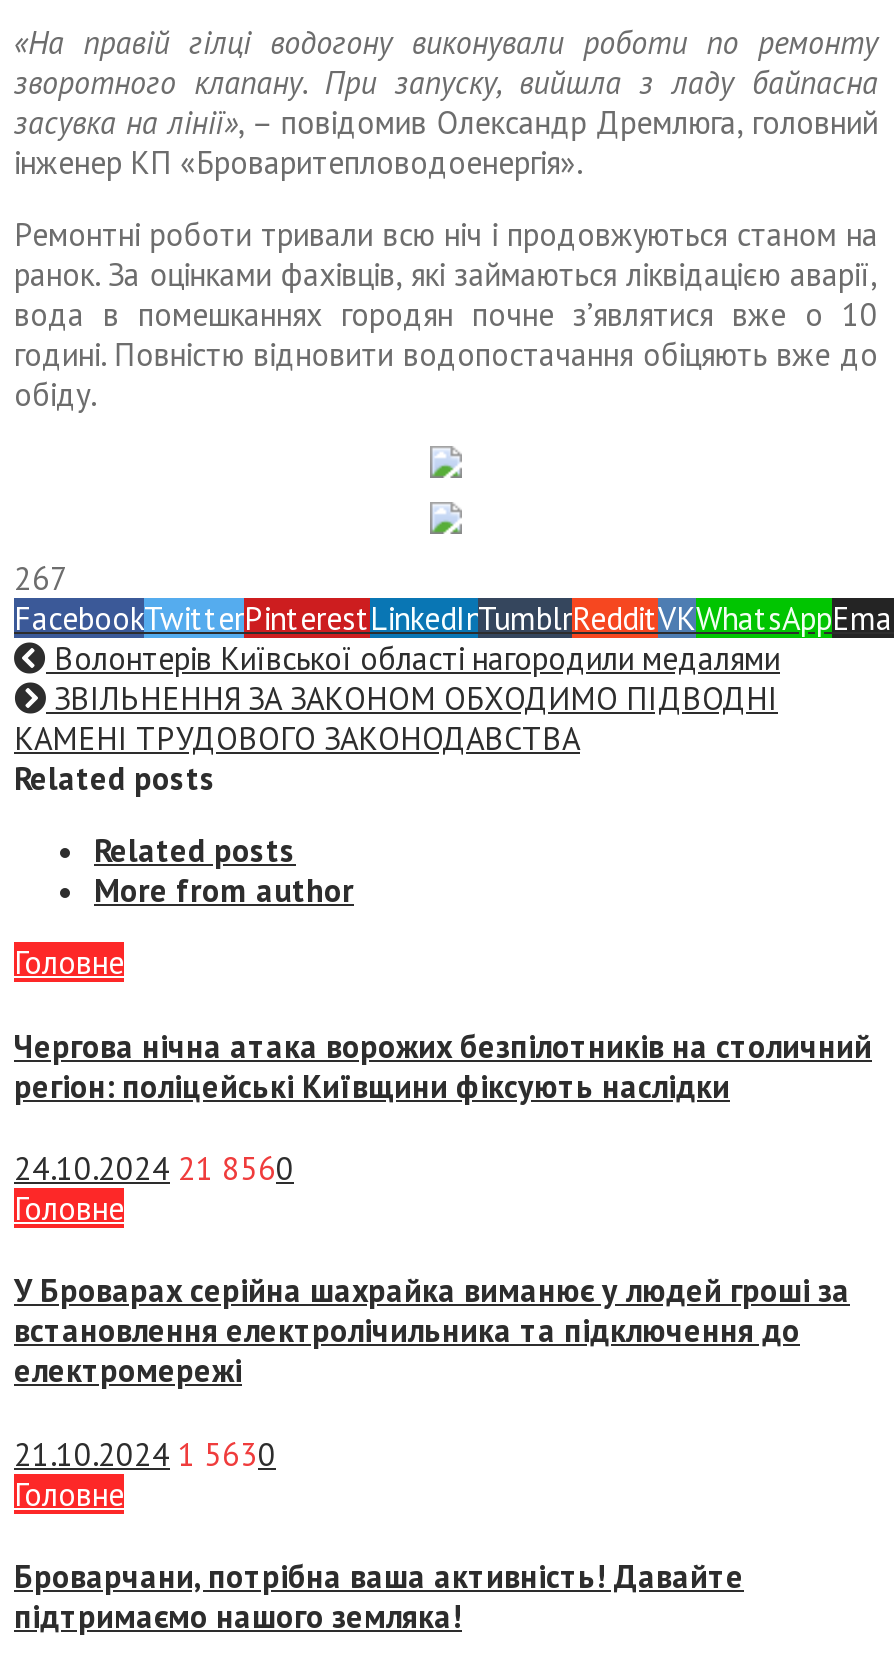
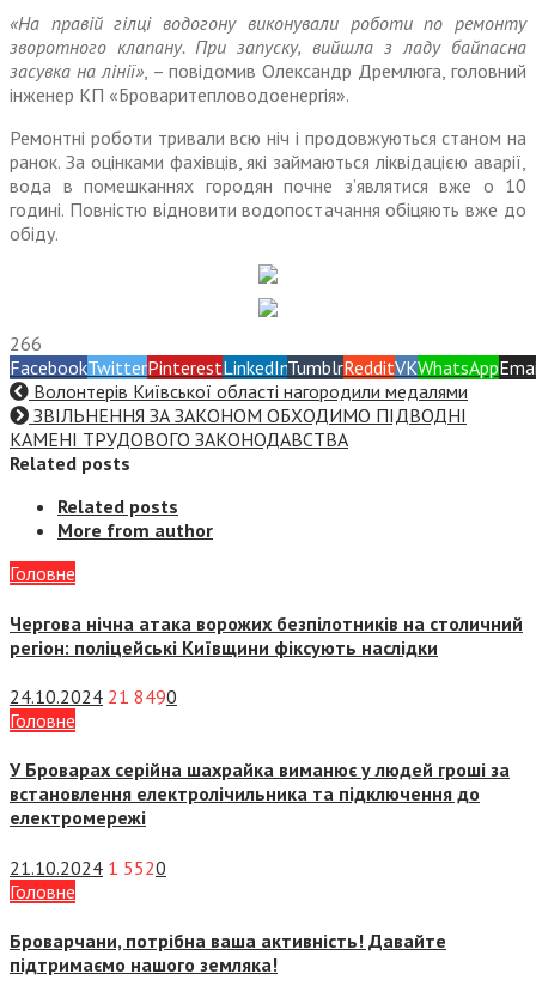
[14,559,68,599] 267 -> [10,332,42,356] 266
[14,1148,294,1188] 24.10.2024 21 8560 -> [10,684,177,708] 24.10.2024 21 8490
[14,1433,276,1473] 21.10.2024 1 5630 -> [10,855,166,879] 21.10.2024 1 5520

